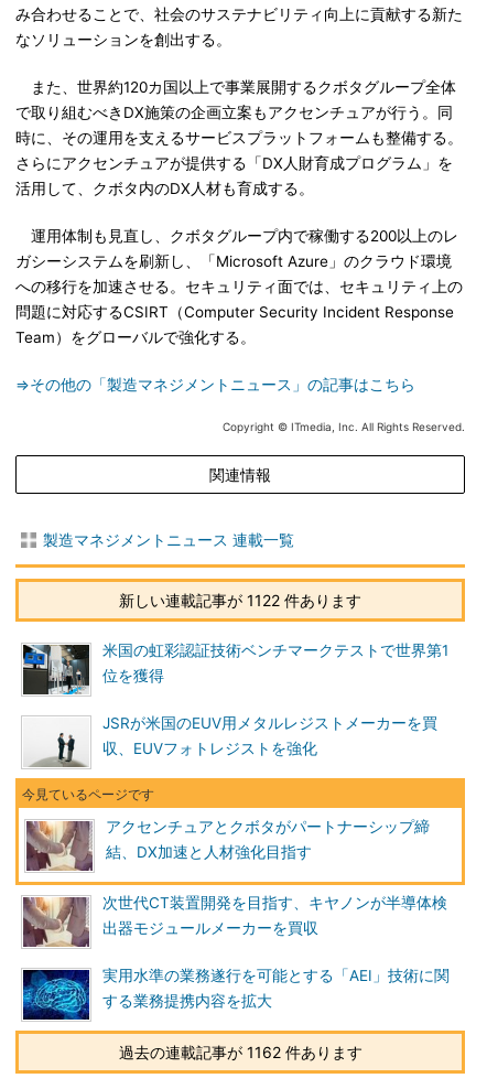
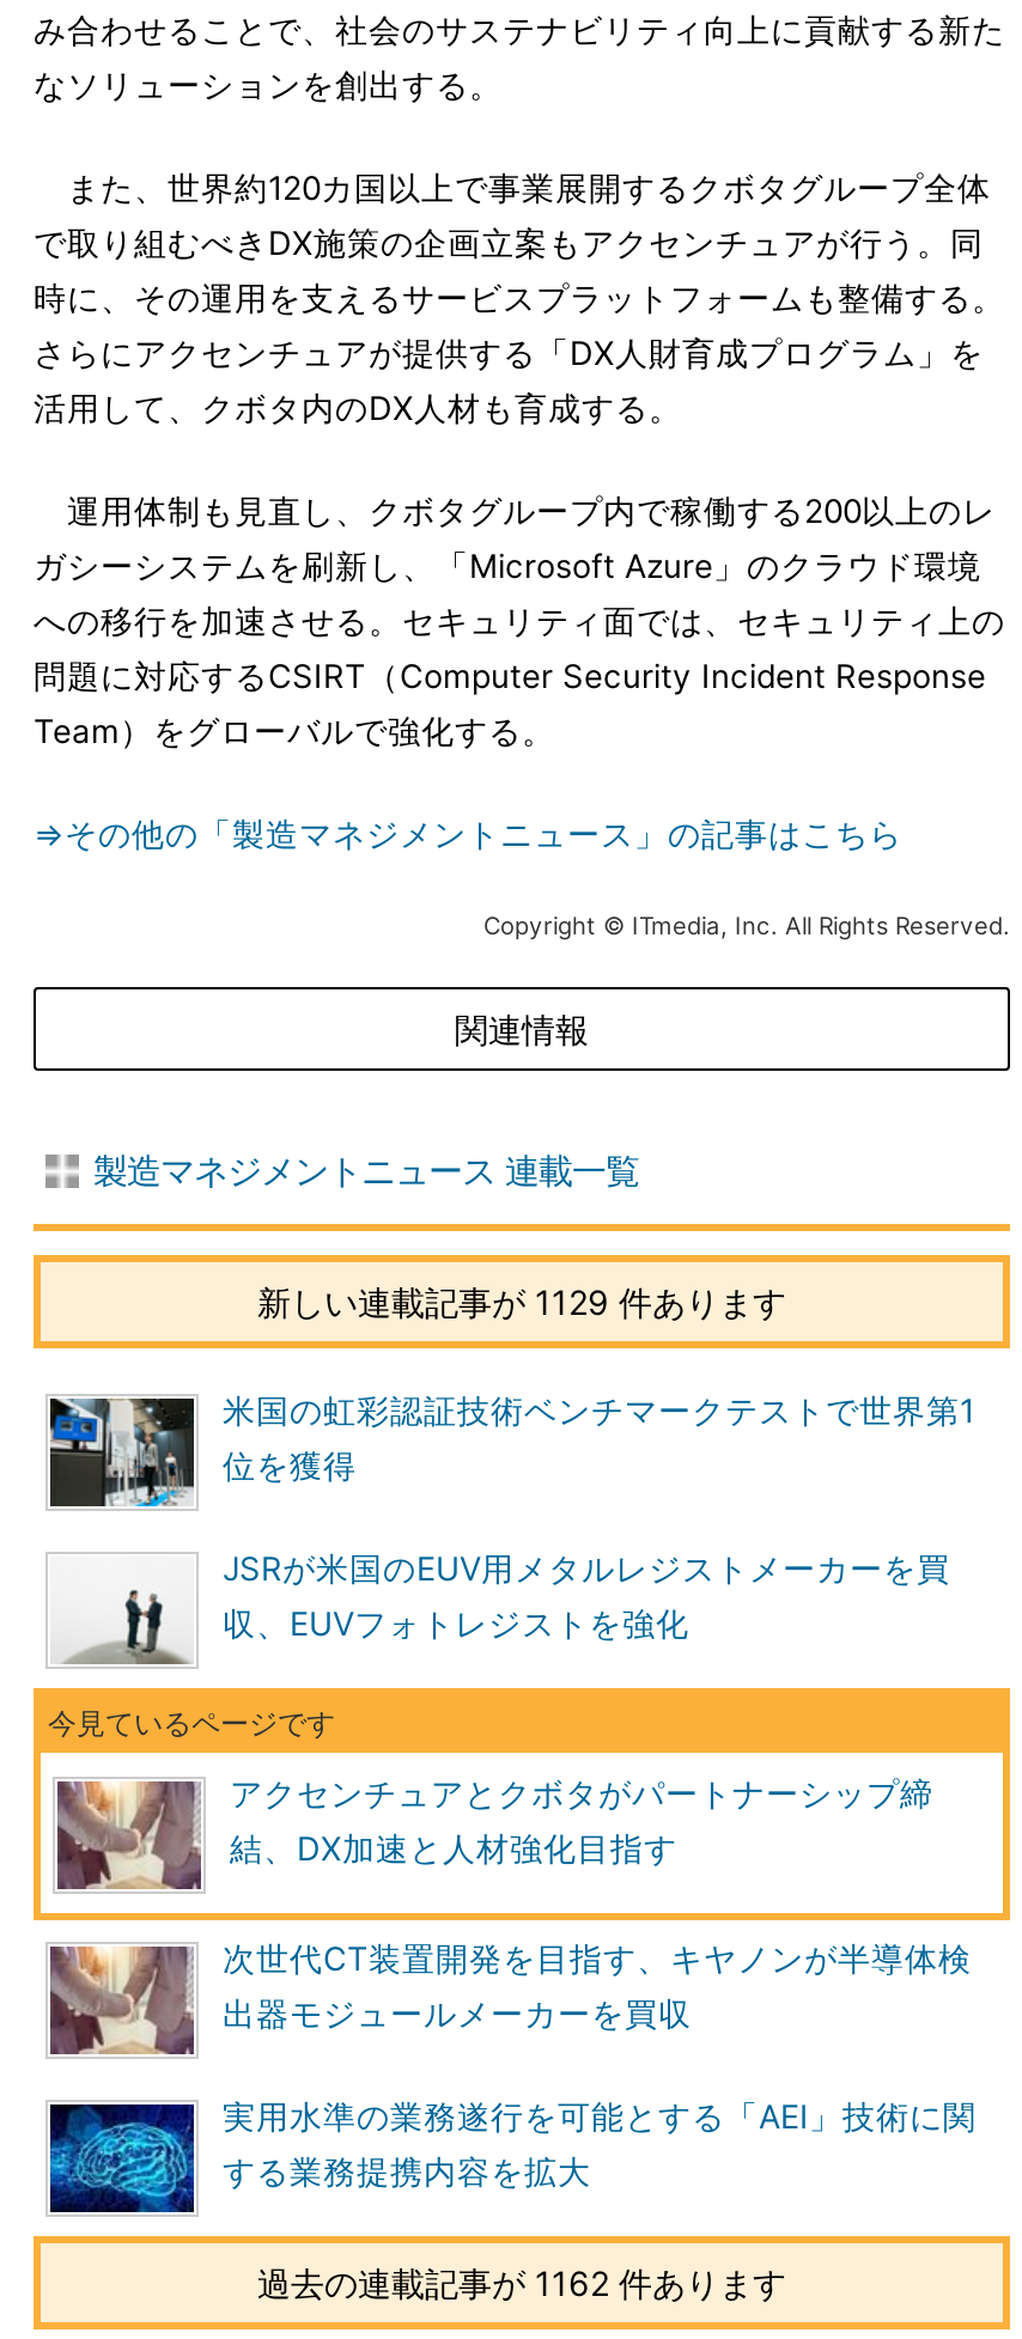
[119,591,361,610] 新しい連載記事が 1122 件あります -> [257,1281,786,1322] 新しい連載記事が 1129 件あります

